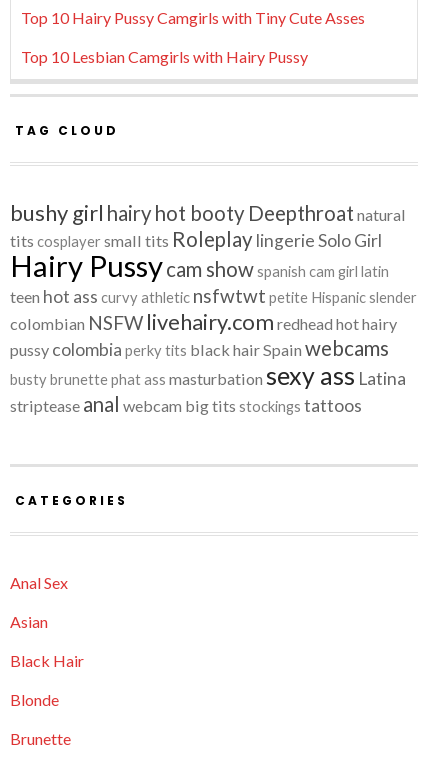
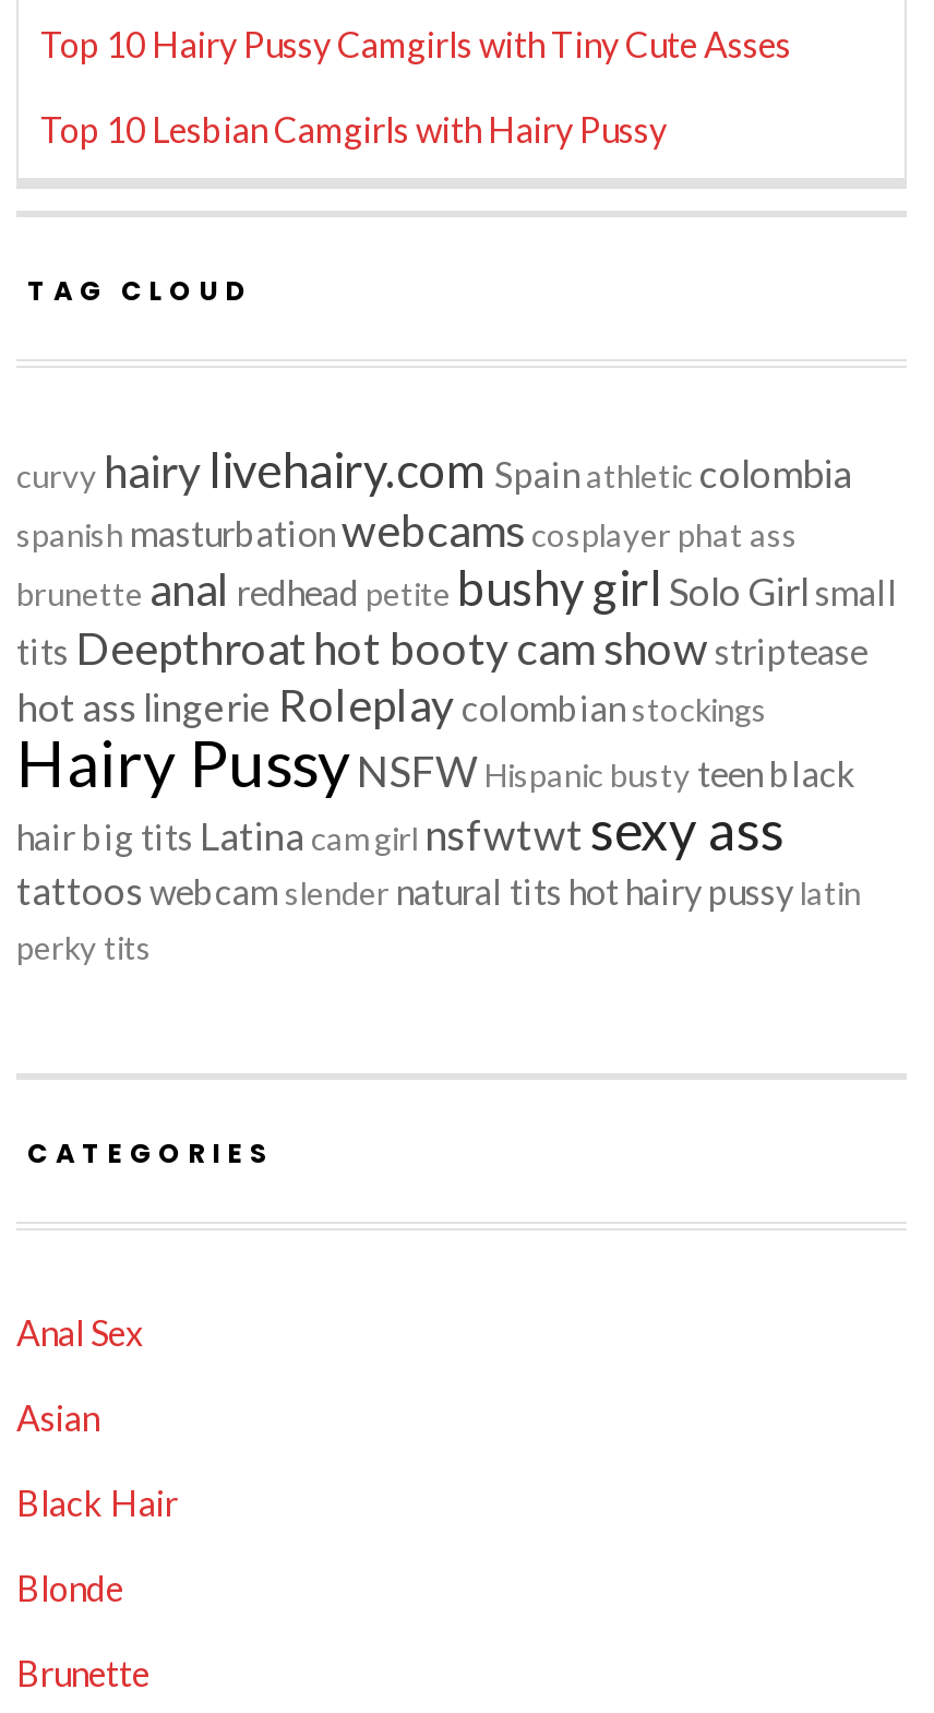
[10,199,417,416] bushy girl hairy hot booty Deepthroat natural | tits cosplayer small tits Roleplay lingerie Solo Girl | Hairy Pussy cam show spanish cam girl latin | teen hot ass curvy athletic nsfwtwt petite Hispanic slender | colombian NSFW livehairy.com redhead hot hairy | pussy colombia perky tits black hair Spain webcams | busty brunette phat ass masturbation sexy ass Latina | striptease anal webcam big tits stockings tattoos -> [16,441,898,967] curvy hairy livehairy.com Spain athletic colombia | spanish masturbation webcams cosplayer phat ass | brunette anal redhead petite bushy girl Solo Girl small | tits Deepthroat hot booty cam show striptease | hot ass lingerie Roleplay colombian stockings | Hairy Pussy NSFW Hispanic busty teen black | hair big tits Latina cam girl nsfwtwt sexy ass | tattoos webcam slender natural tits hot hairy pussy latin | perky tits

